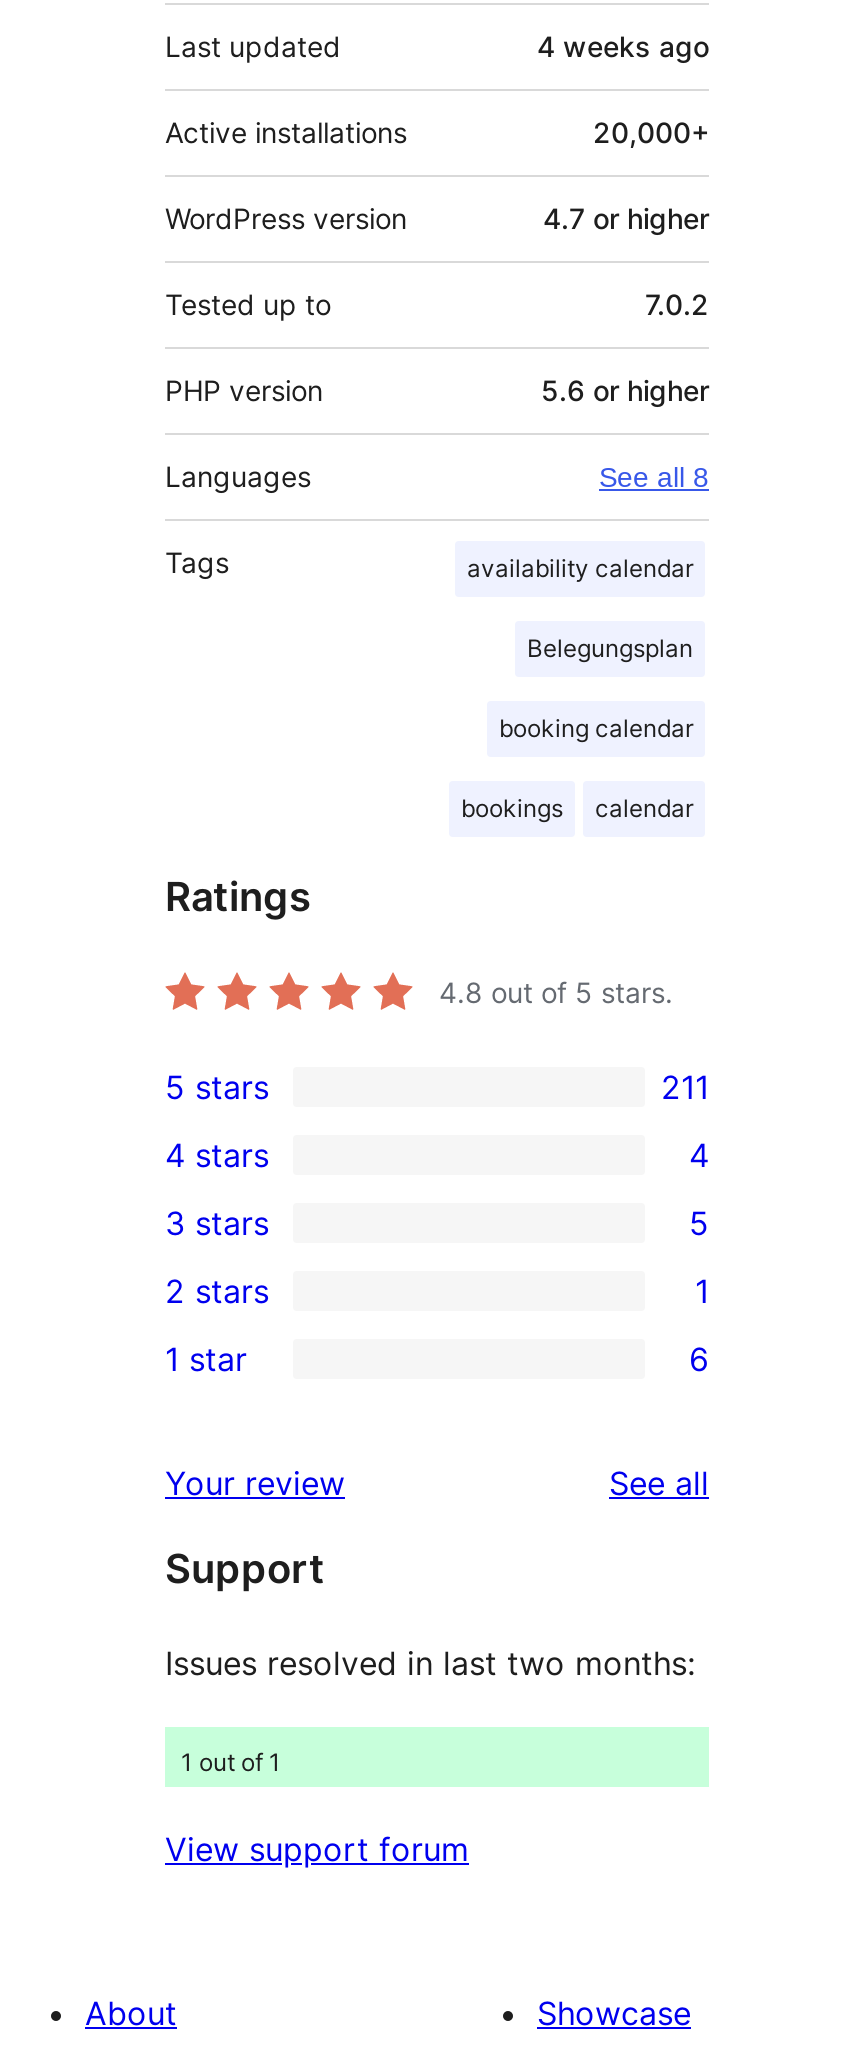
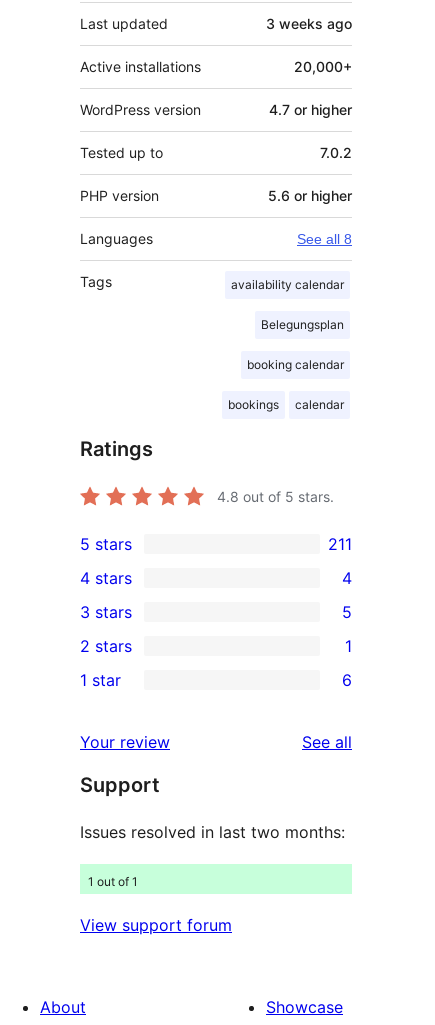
[537,28,709,62] 4 weeks ago -> [266,15,352,32] 3 weeks ago

